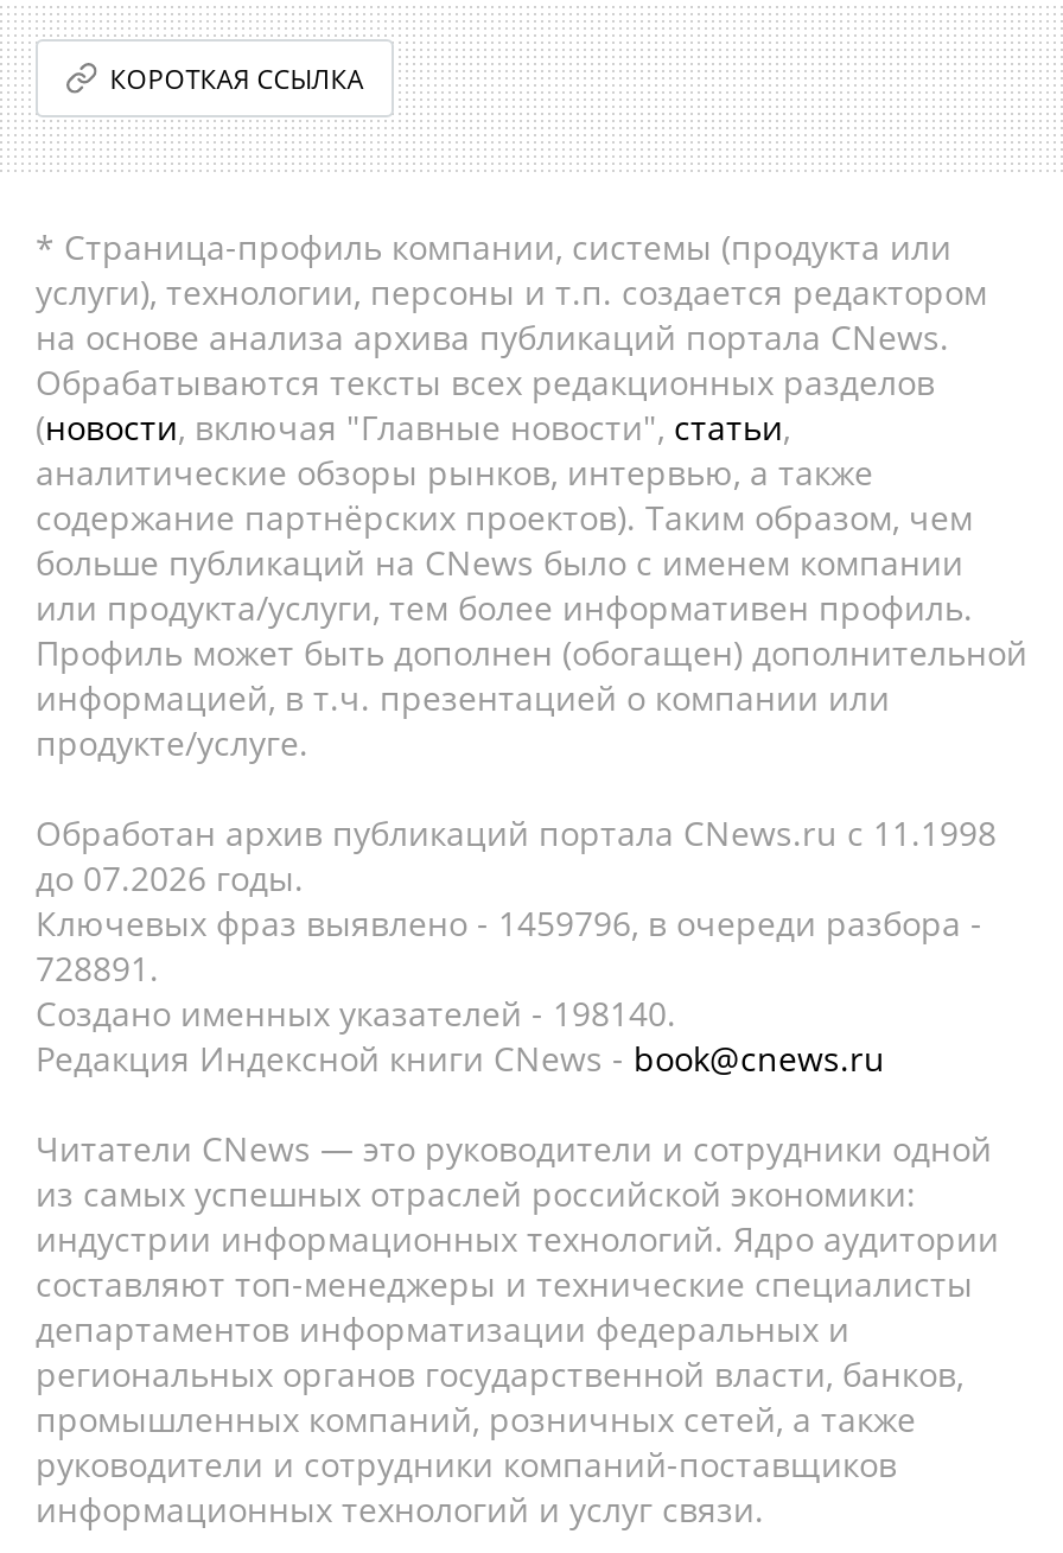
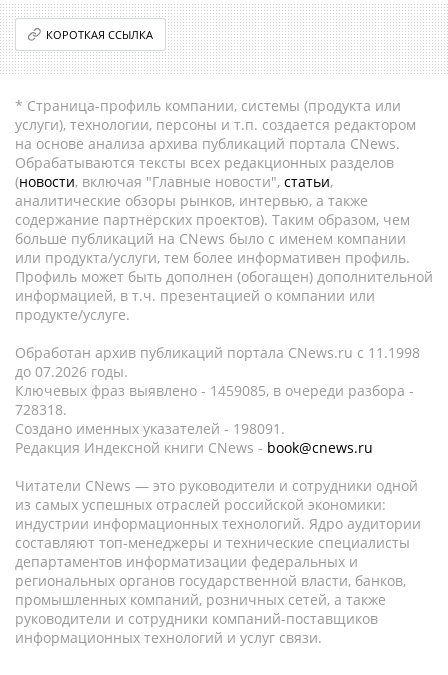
[36,900,982,946] Ключевых фраз выявлено - 1459796, в очереди разбора - -> [15,381,414,400] Ключевых фраз выявлено - 1459085, в очереди разбора -
[36,946,159,991] 728891. -> [15,400,67,419] 728318.
[36,991,676,1036] Создано именных указателей - 198140. -> [15,419,285,438] Создано именных указателей - 198091.

